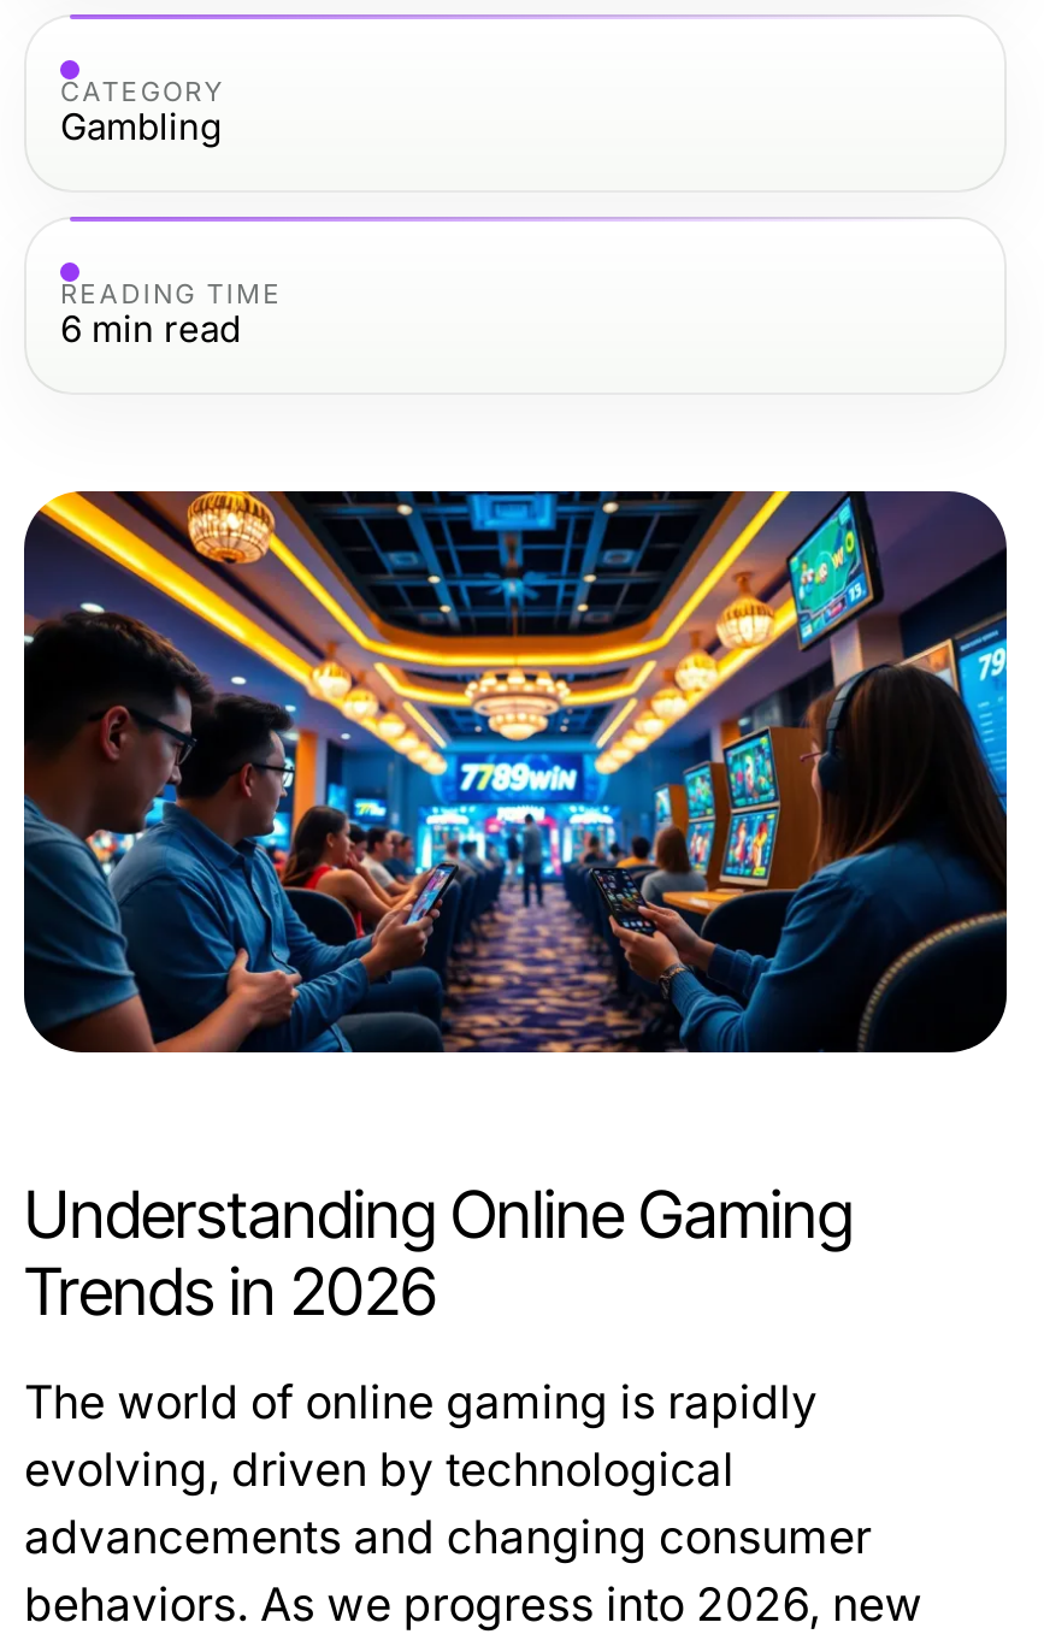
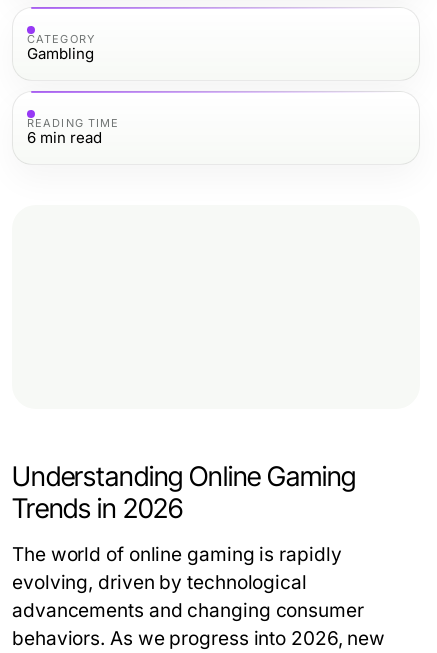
[22,489,1009,1055] [image] -> none

